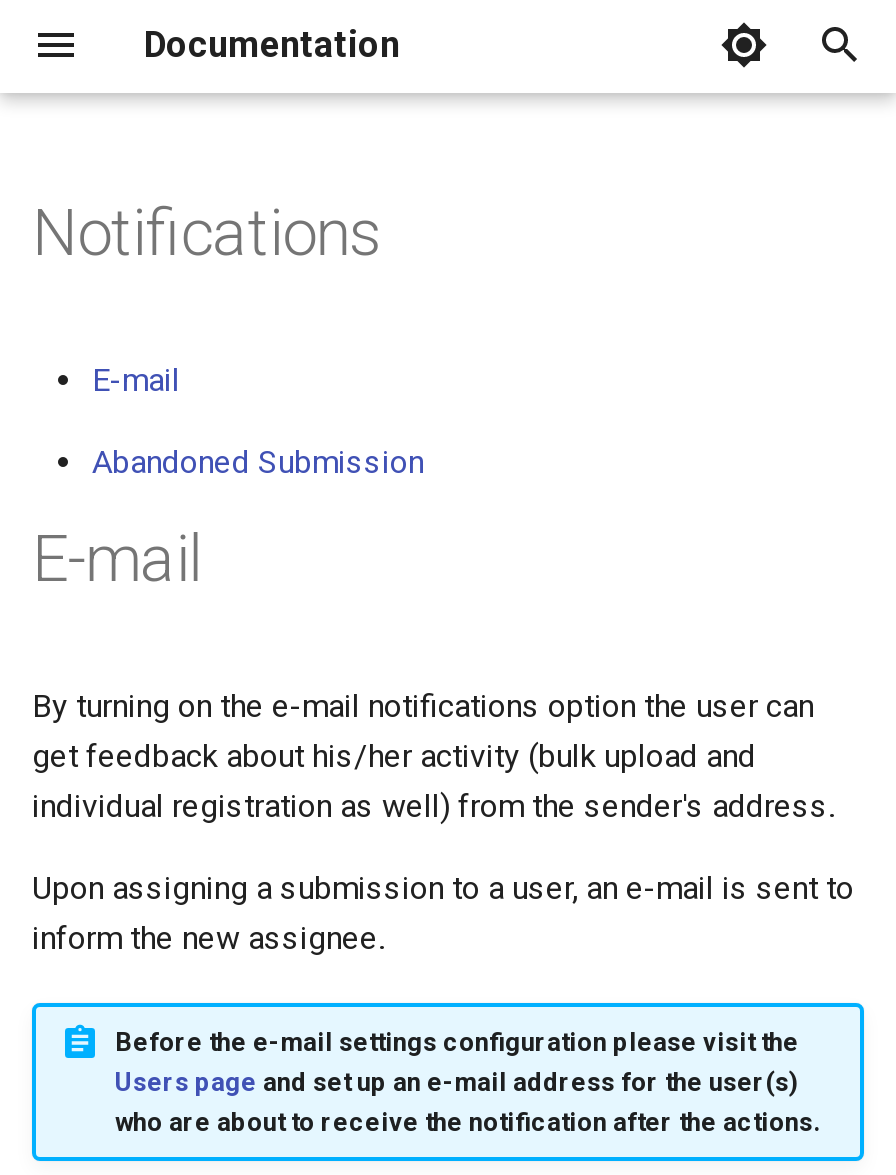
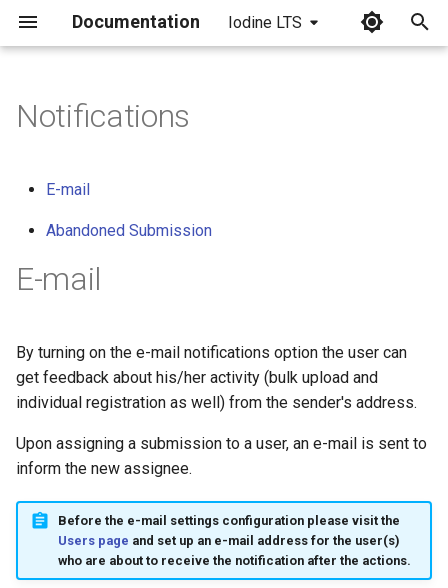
none -> [228,13,302,32] Iodine LTS

